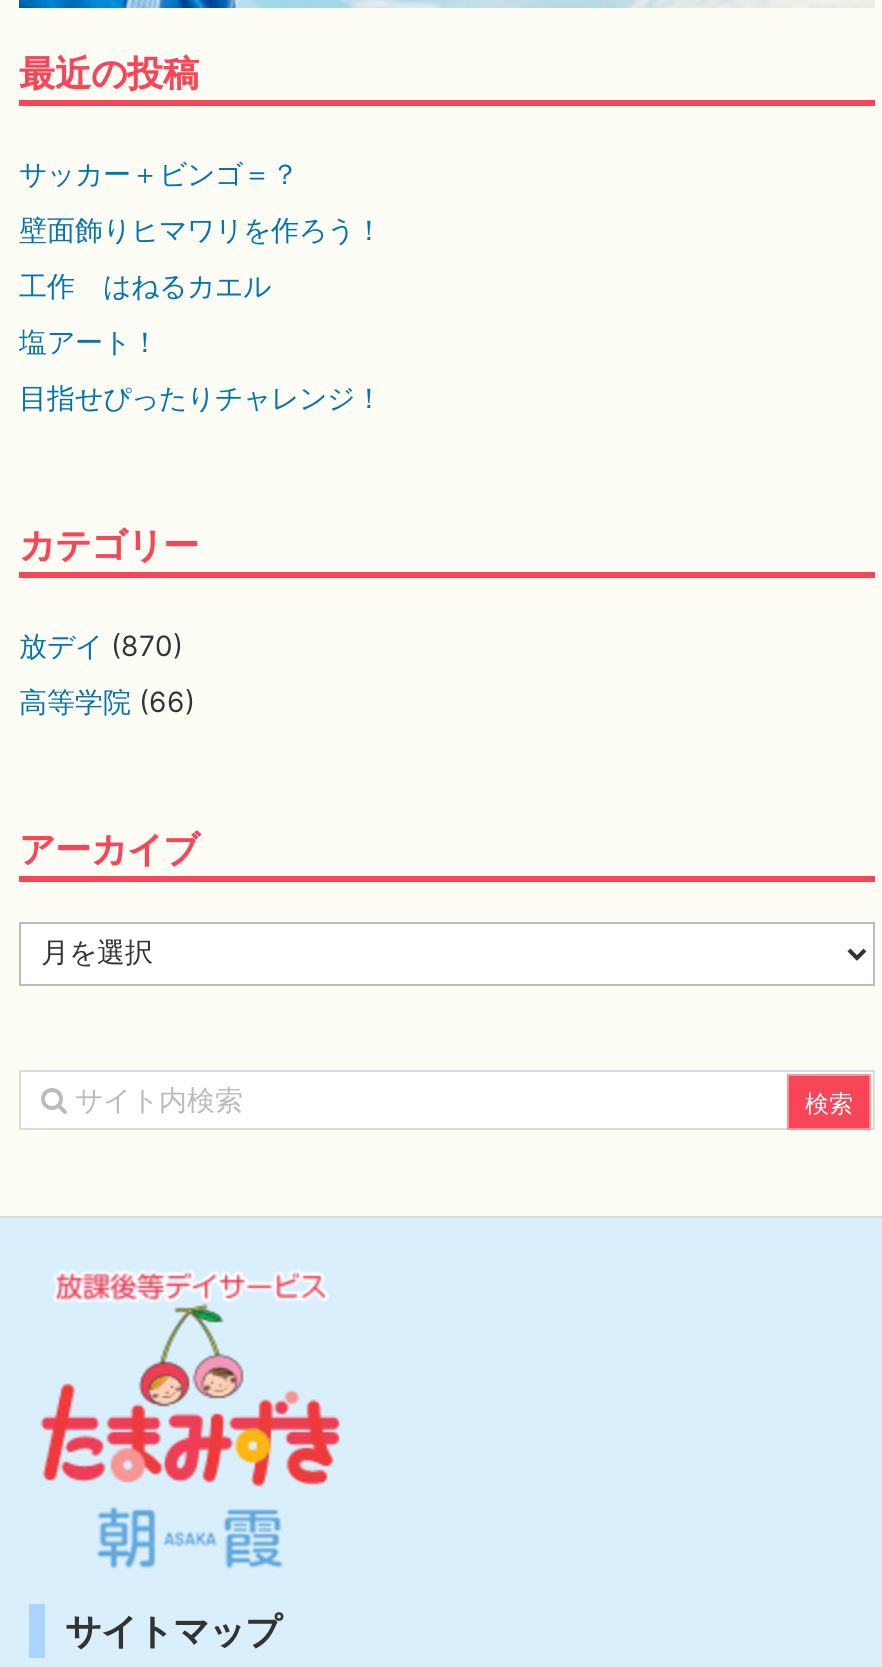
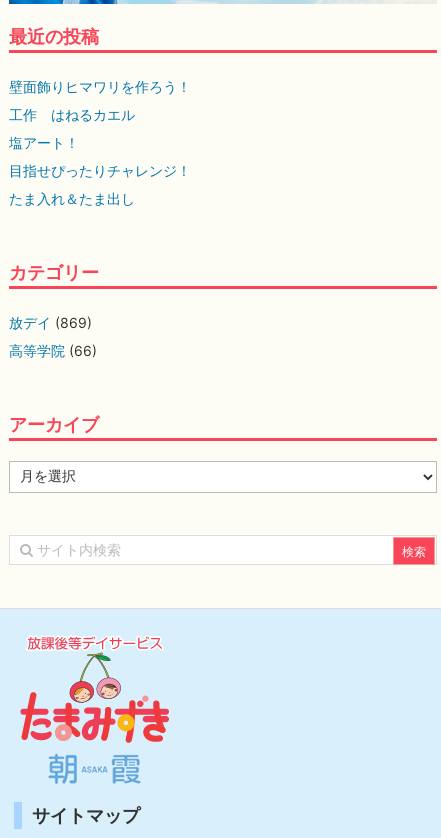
[19,156,299,190] サッカー＋ビンゴ＝？ -> none
moved [19,212,383,414] -> [9,78,191,179]: 壁面飾りヒマワリを作ろう！ | 工作 はねるカエル | 塩アート！ | 目指せぴったりチャレンジ！
none -> [9,190,135,207] たま入れ＆たま出し
[19,628,183,662] 放デイ(870) -> [9,314,92,331] 放デイ(869)

